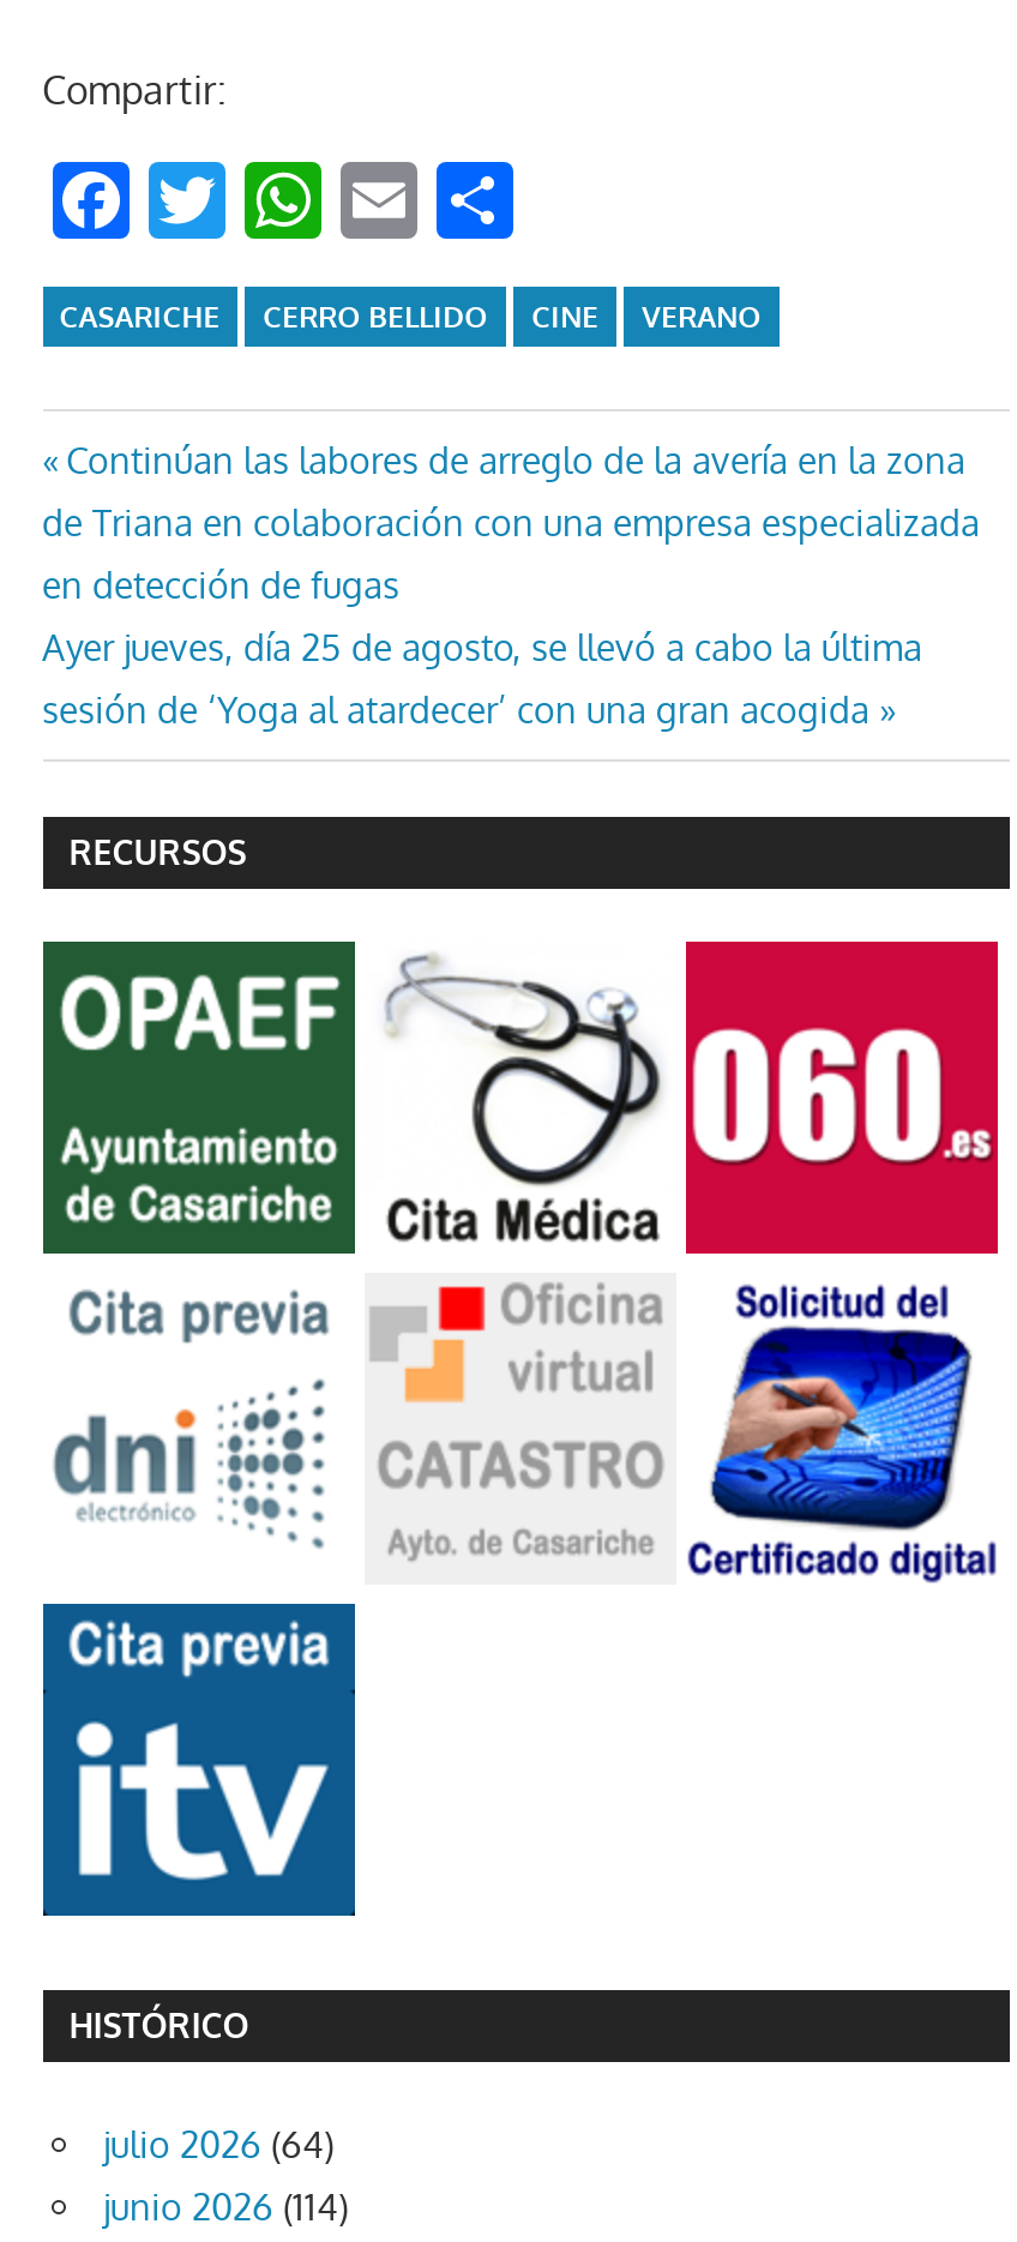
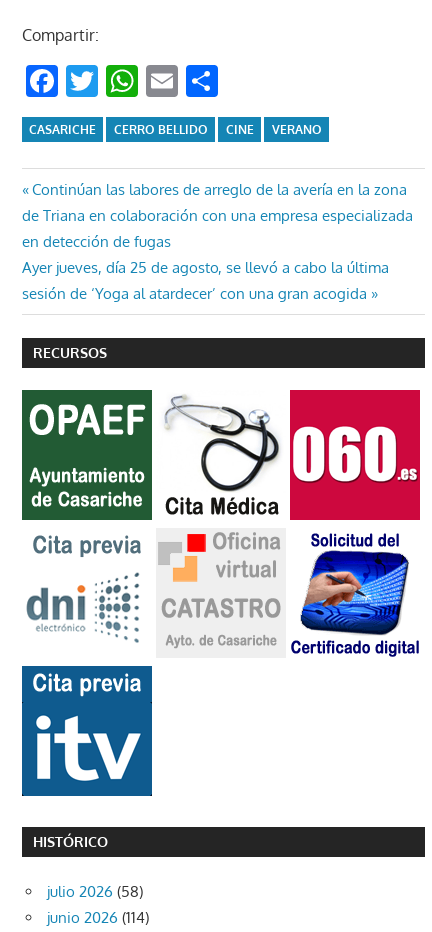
[103,2123,333,2169] julio 2026 (64) -> [47,882,143,901] julio 2026 (58)

